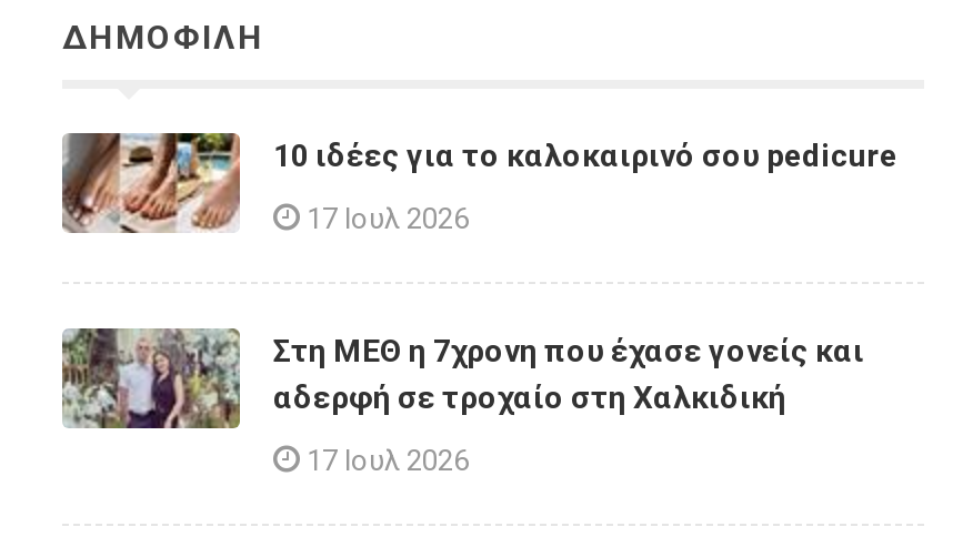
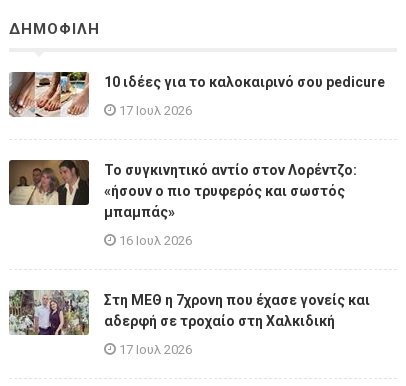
none -> [9,160,357,248] [image] | Το συγκινητικό αντίο στον Λορέντζο: | «ήσουν ο πιο τρυφερός και σωστός | μπαμπάς» | 16 Ιουλ 2026

